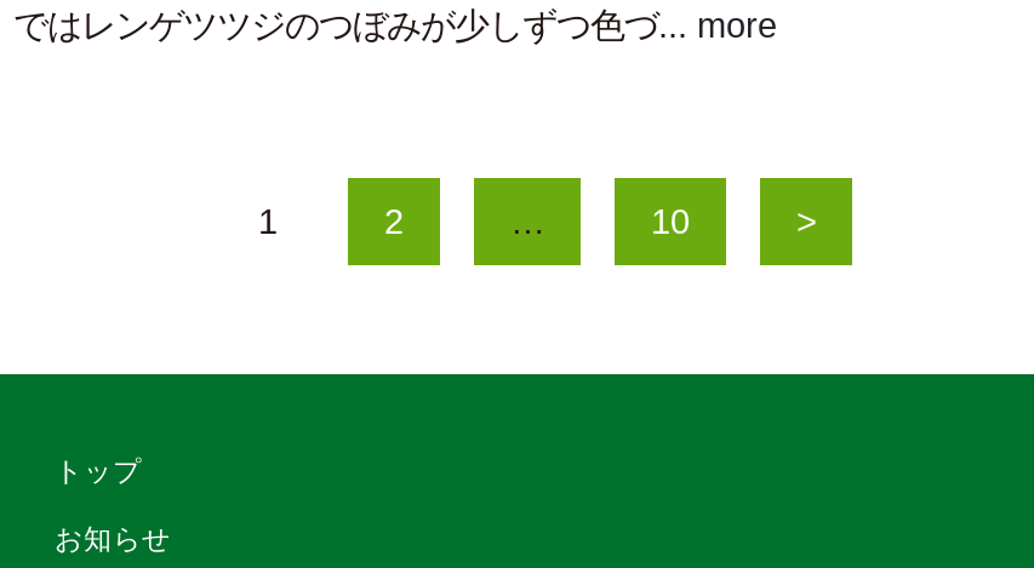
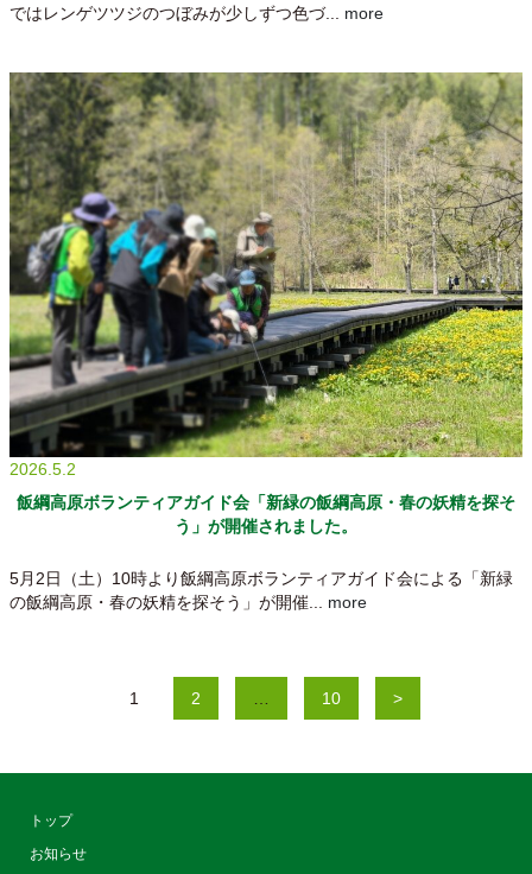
none -> [8,71,524,612] [image] | 2026.5.2 | 飯綱高原ボランティアガイド会「新緑の飯綱高原・春の妖精を探そ | う」が開催されました。 | 5月2日（土）10時より飯綱高原ボランティアガイド会による「新緑 | の飯綱高原・春の妖精を探そう」が開催... more

